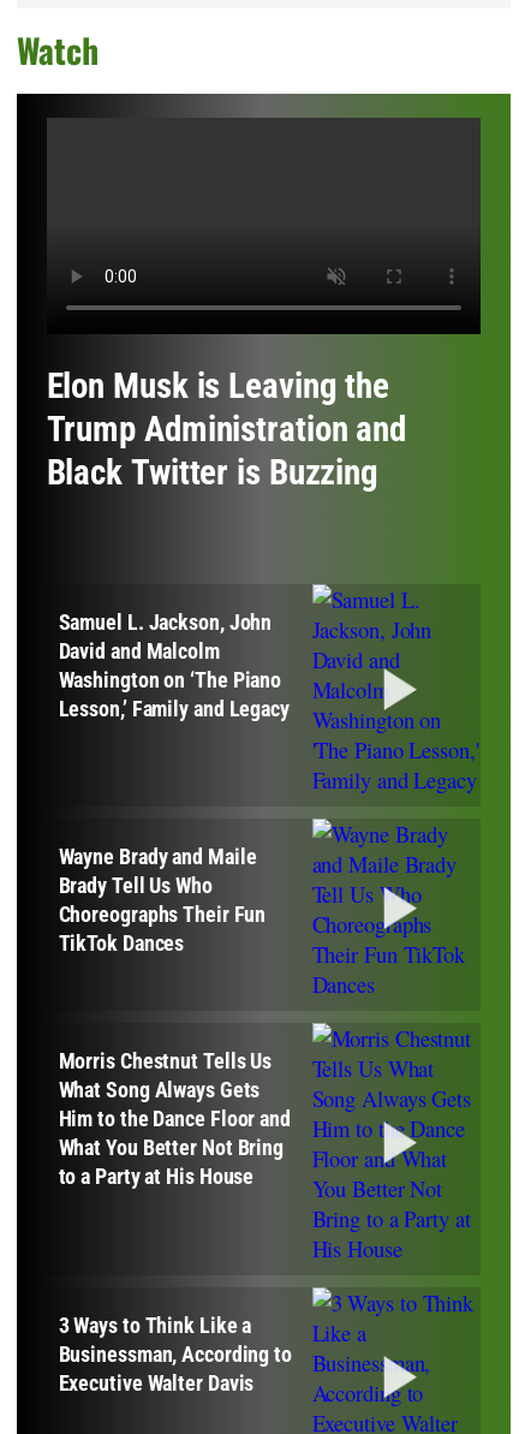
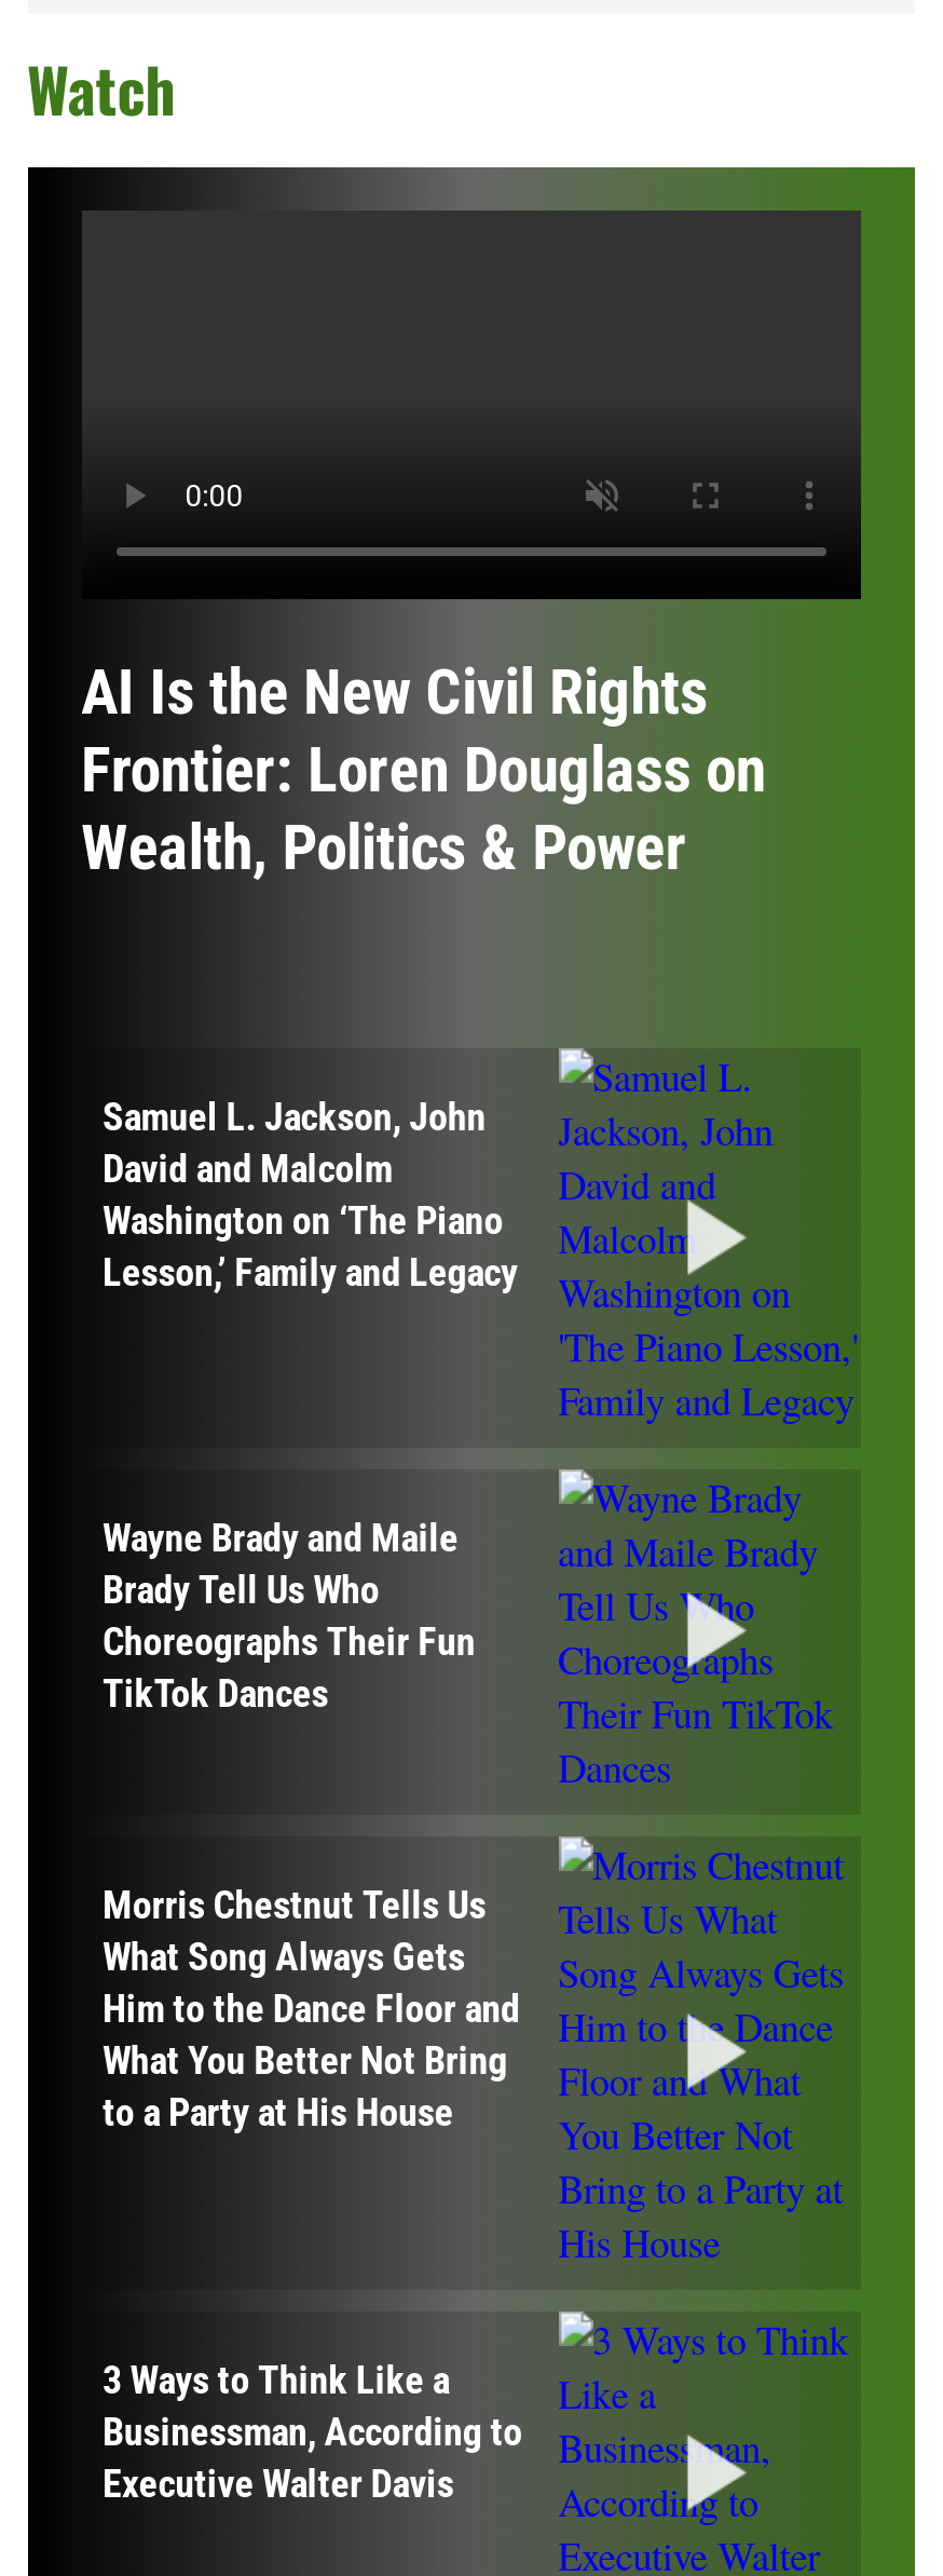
[46,366,406,493] Elon Musk is Leaving the | Trump Administration and | Black Twitter is Buzzing -> [81,656,766,885] AI Is the New Civil Rights | Frontier: Loren Douglass on | Wealth, Politics & Power

